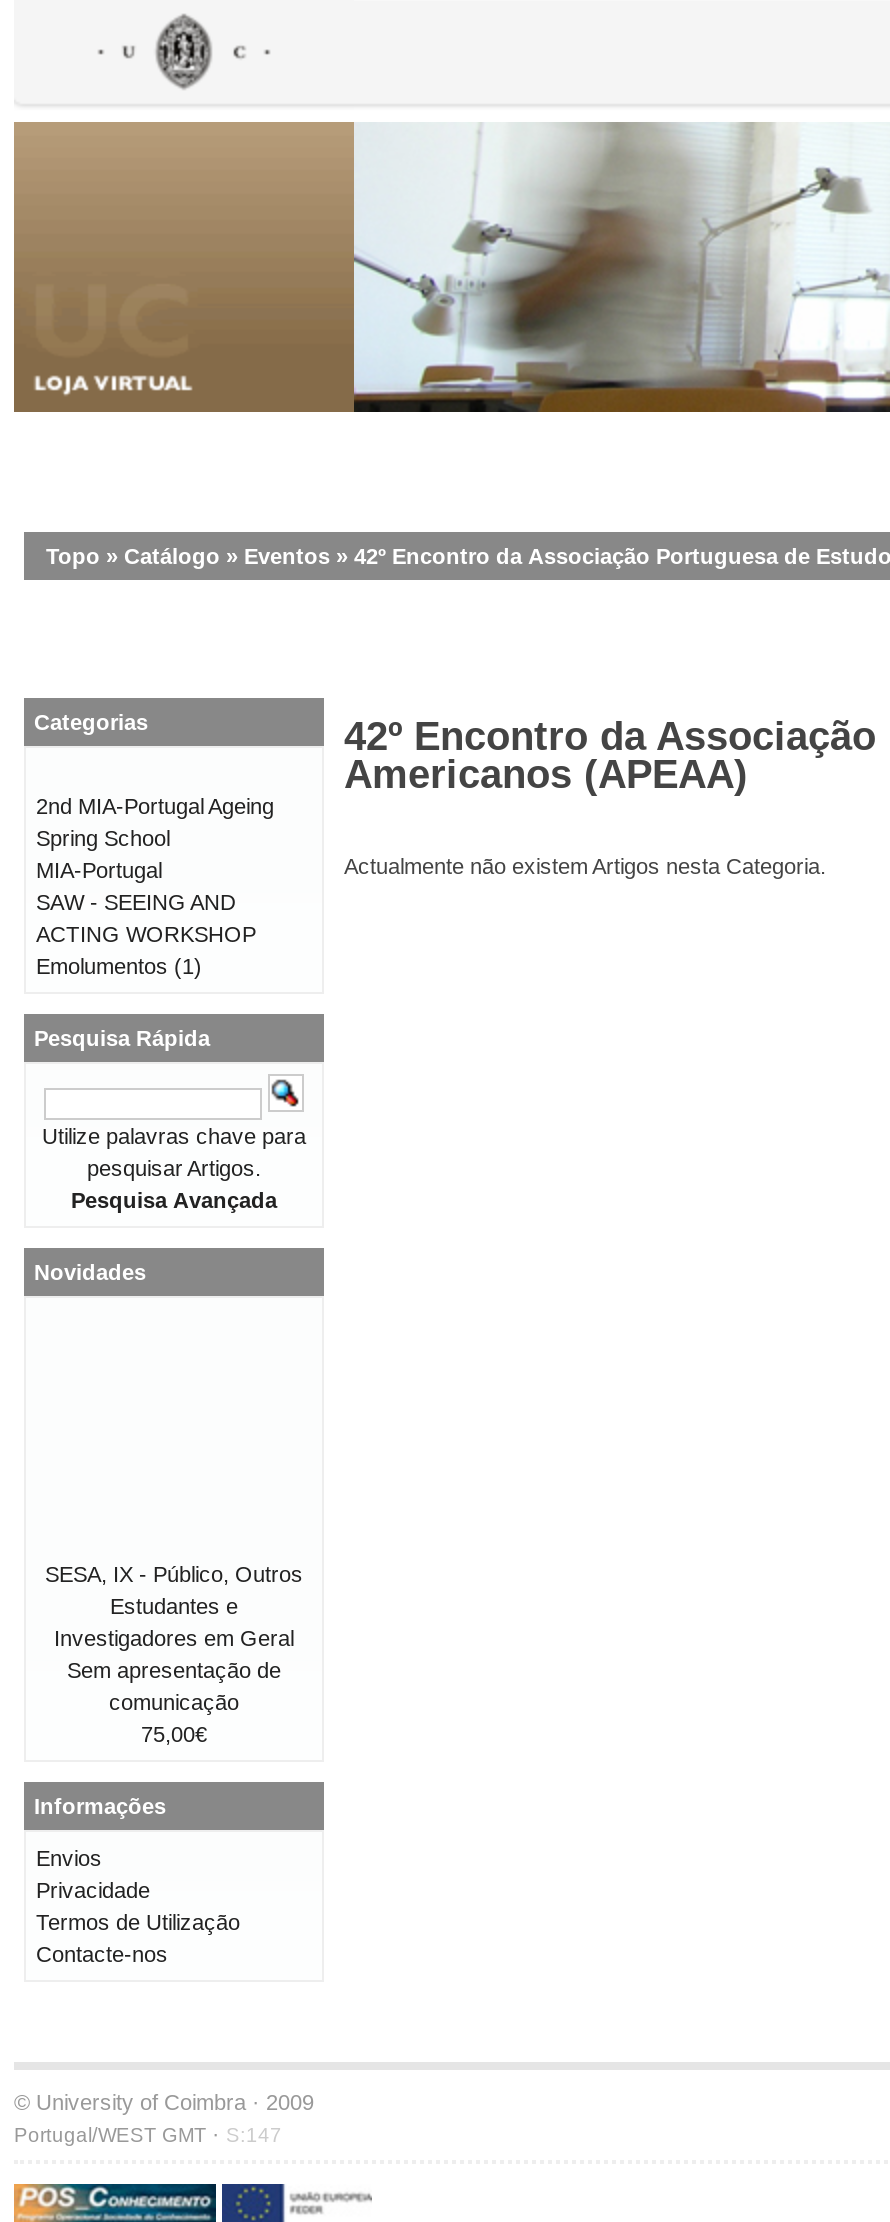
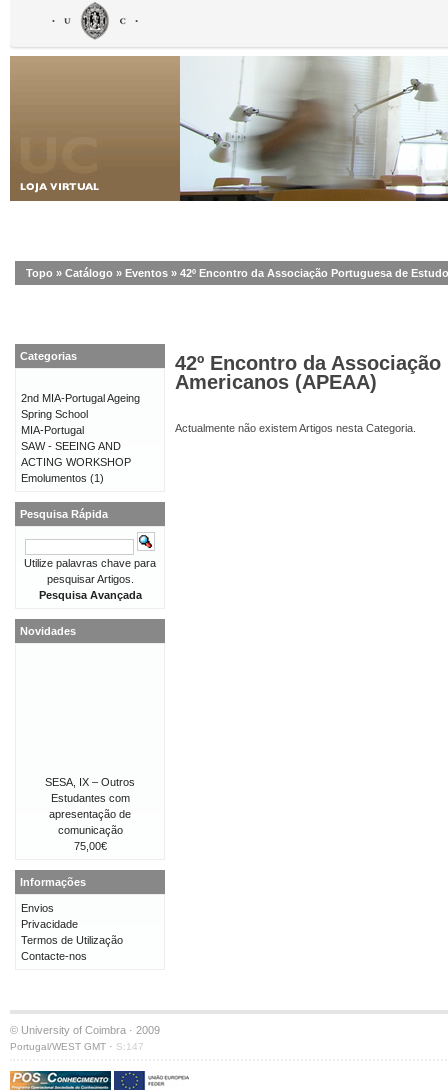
[45,1562,303,1682] SESA, IX - Público, Outros | Estudantes e | Investigadores em Geral | Sem apresentação de -> [45,776,135,820] SESA, IX – Outros | Estudantes com | apresentação de

